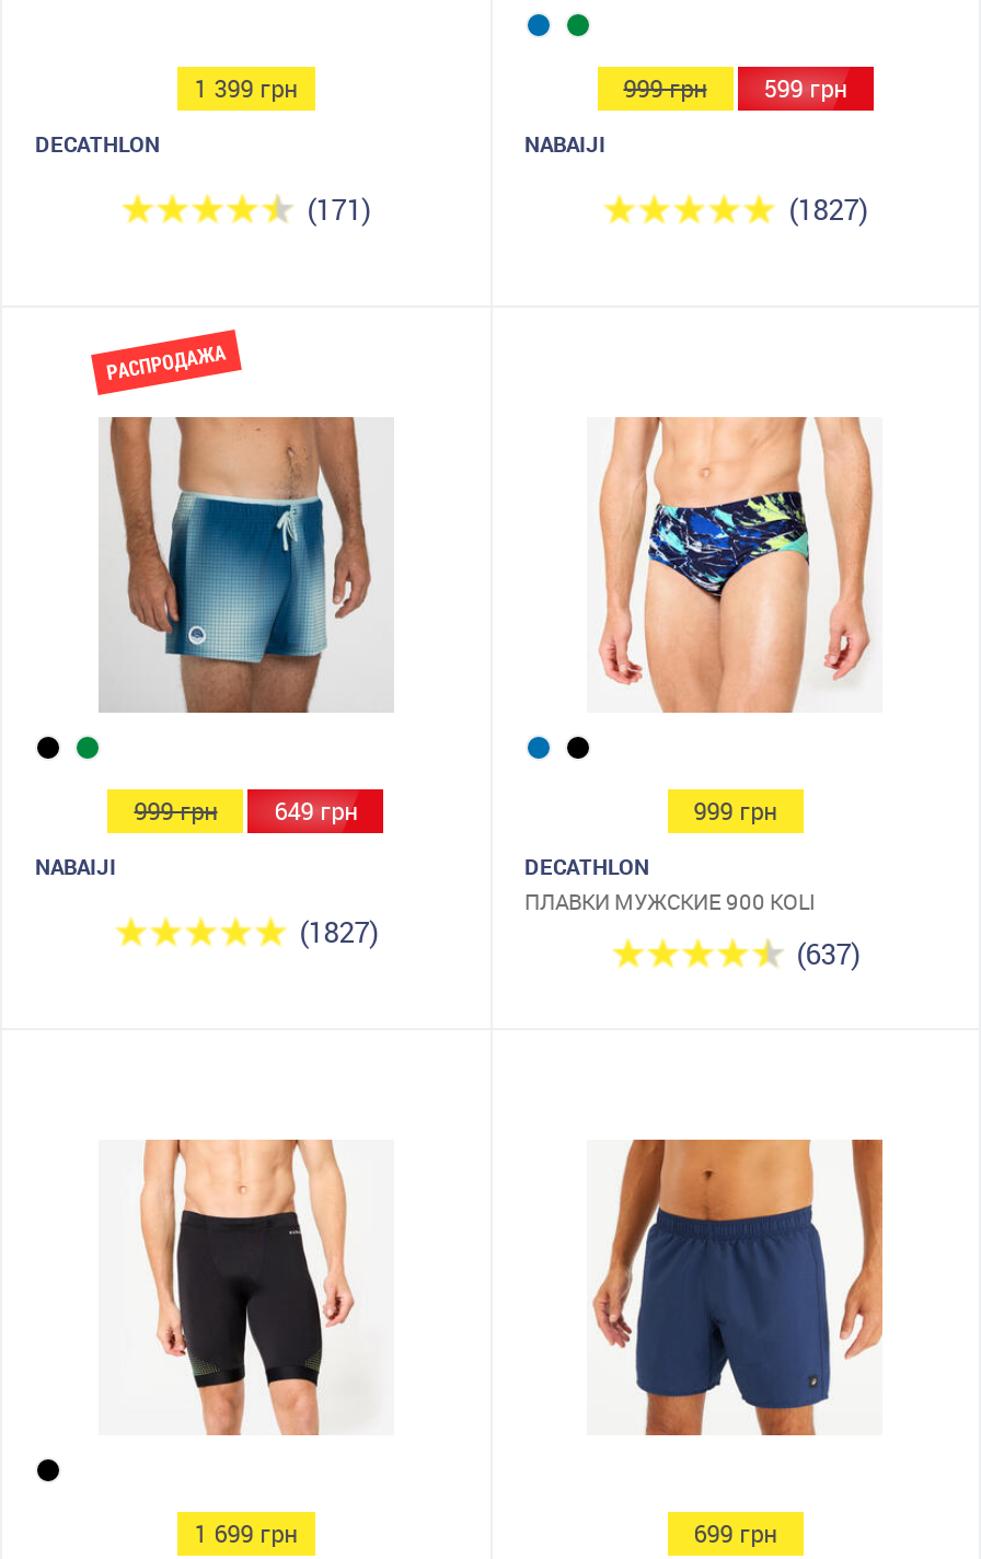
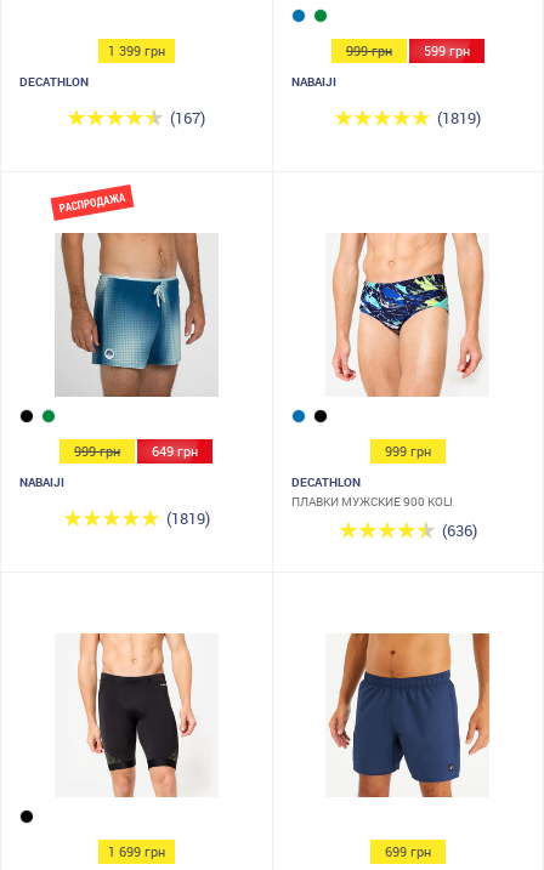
[307,189,371,229] (171) -> [170,107,205,129] (167)
[789,189,868,229] (1827) -> [437,107,481,129] (1819)
[300,912,378,951] (1827) -> [166,507,210,529] (1819)
[797,934,860,973] (637) -> [442,519,477,541] (636)

